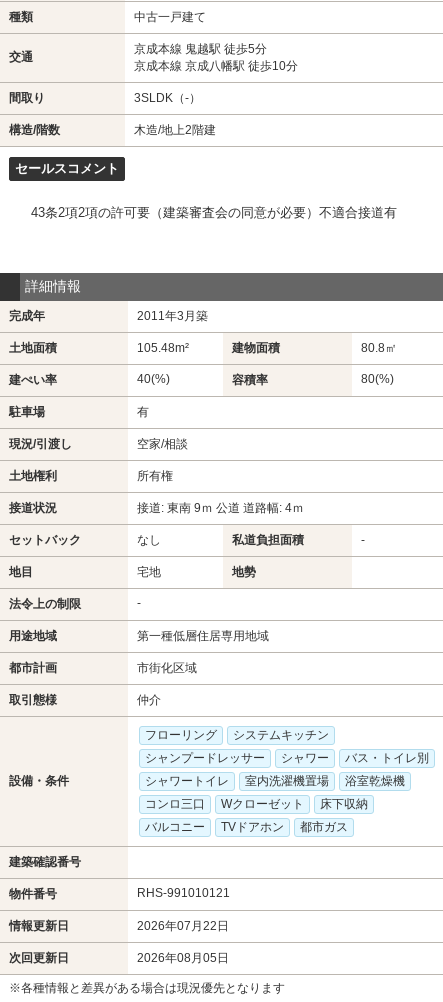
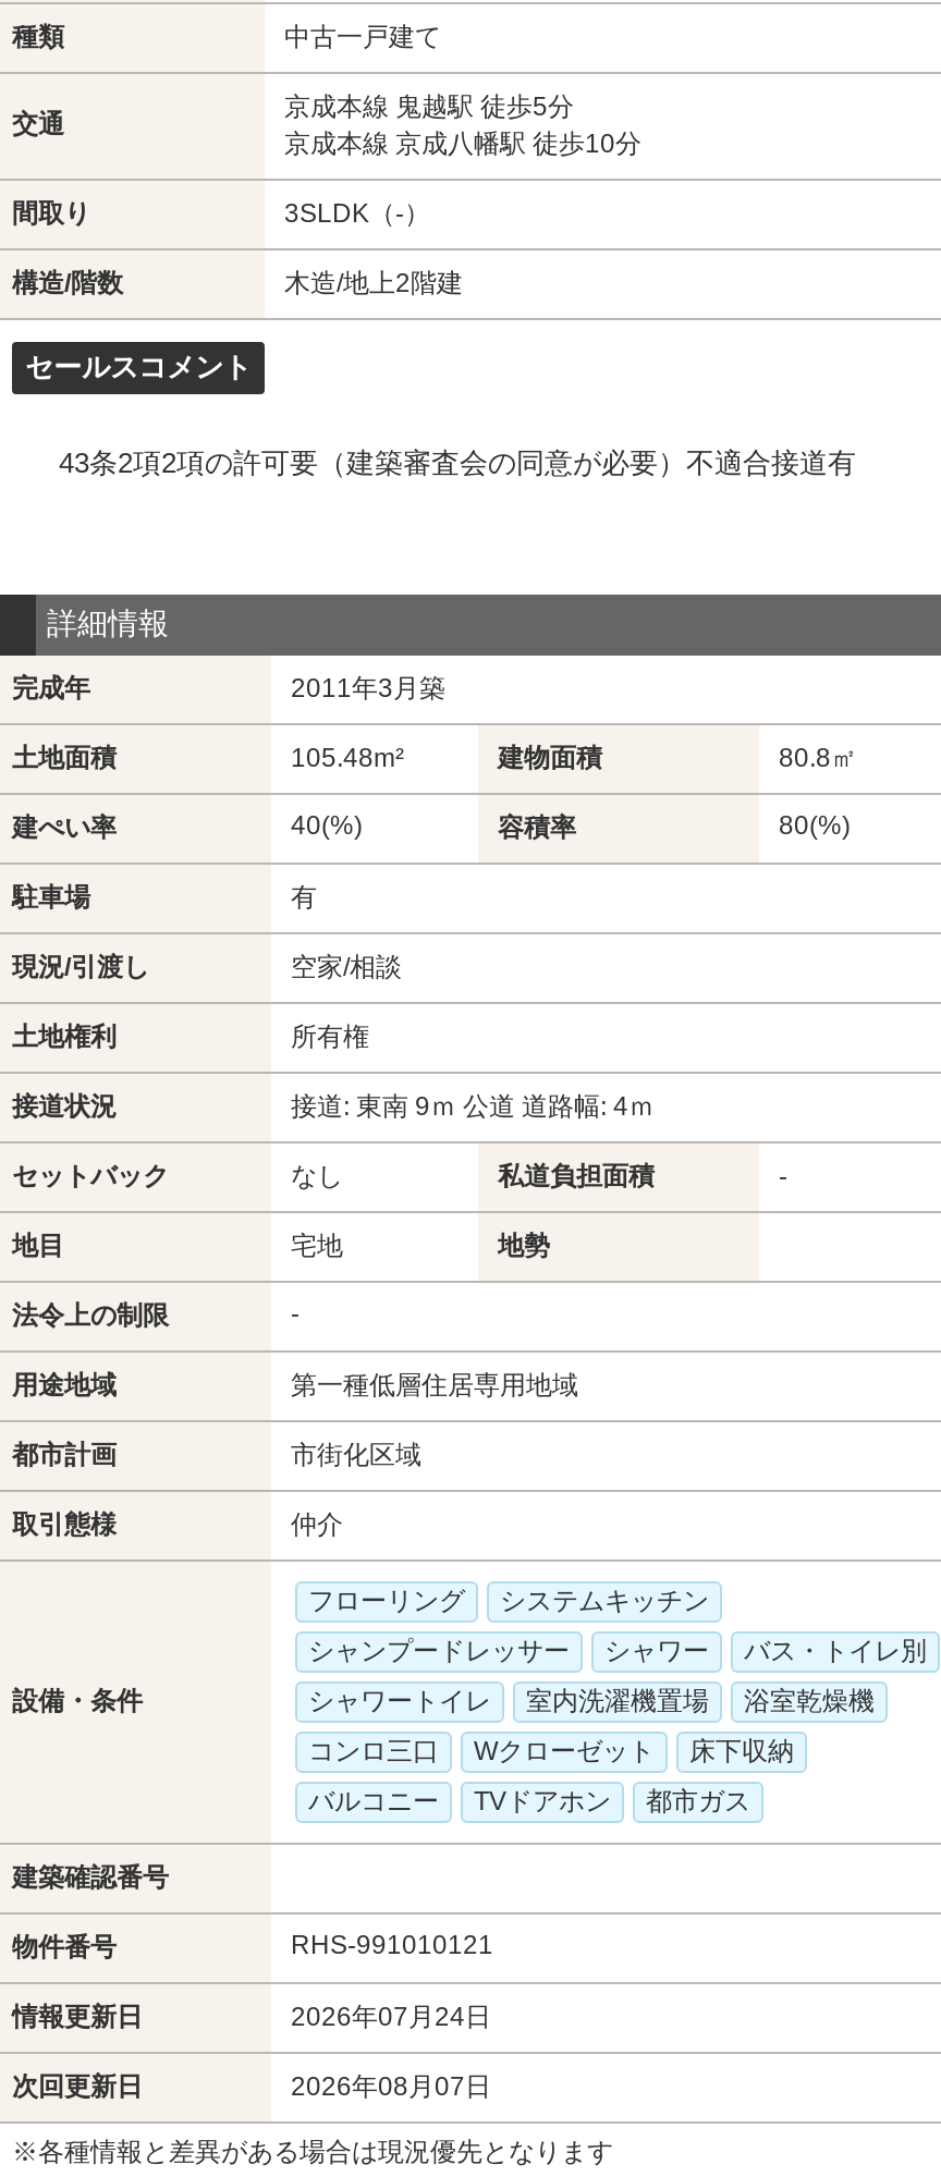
[137,919,229,933] 2026年07月22日 -> [291,2002,491,2032] 2026年07月24日
[137,951,229,965] 2026年08月05日 -> [291,2071,491,2102] 2026年08月07日

